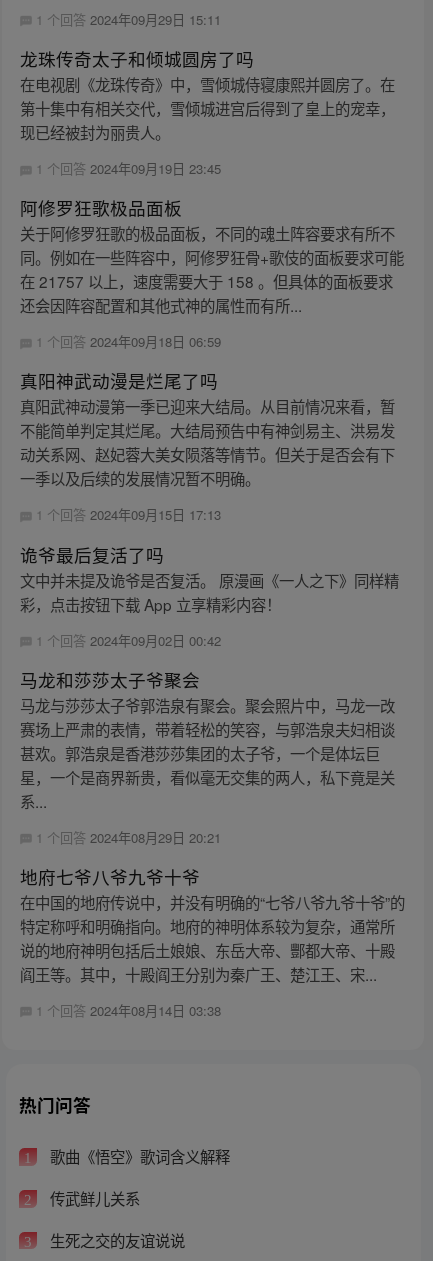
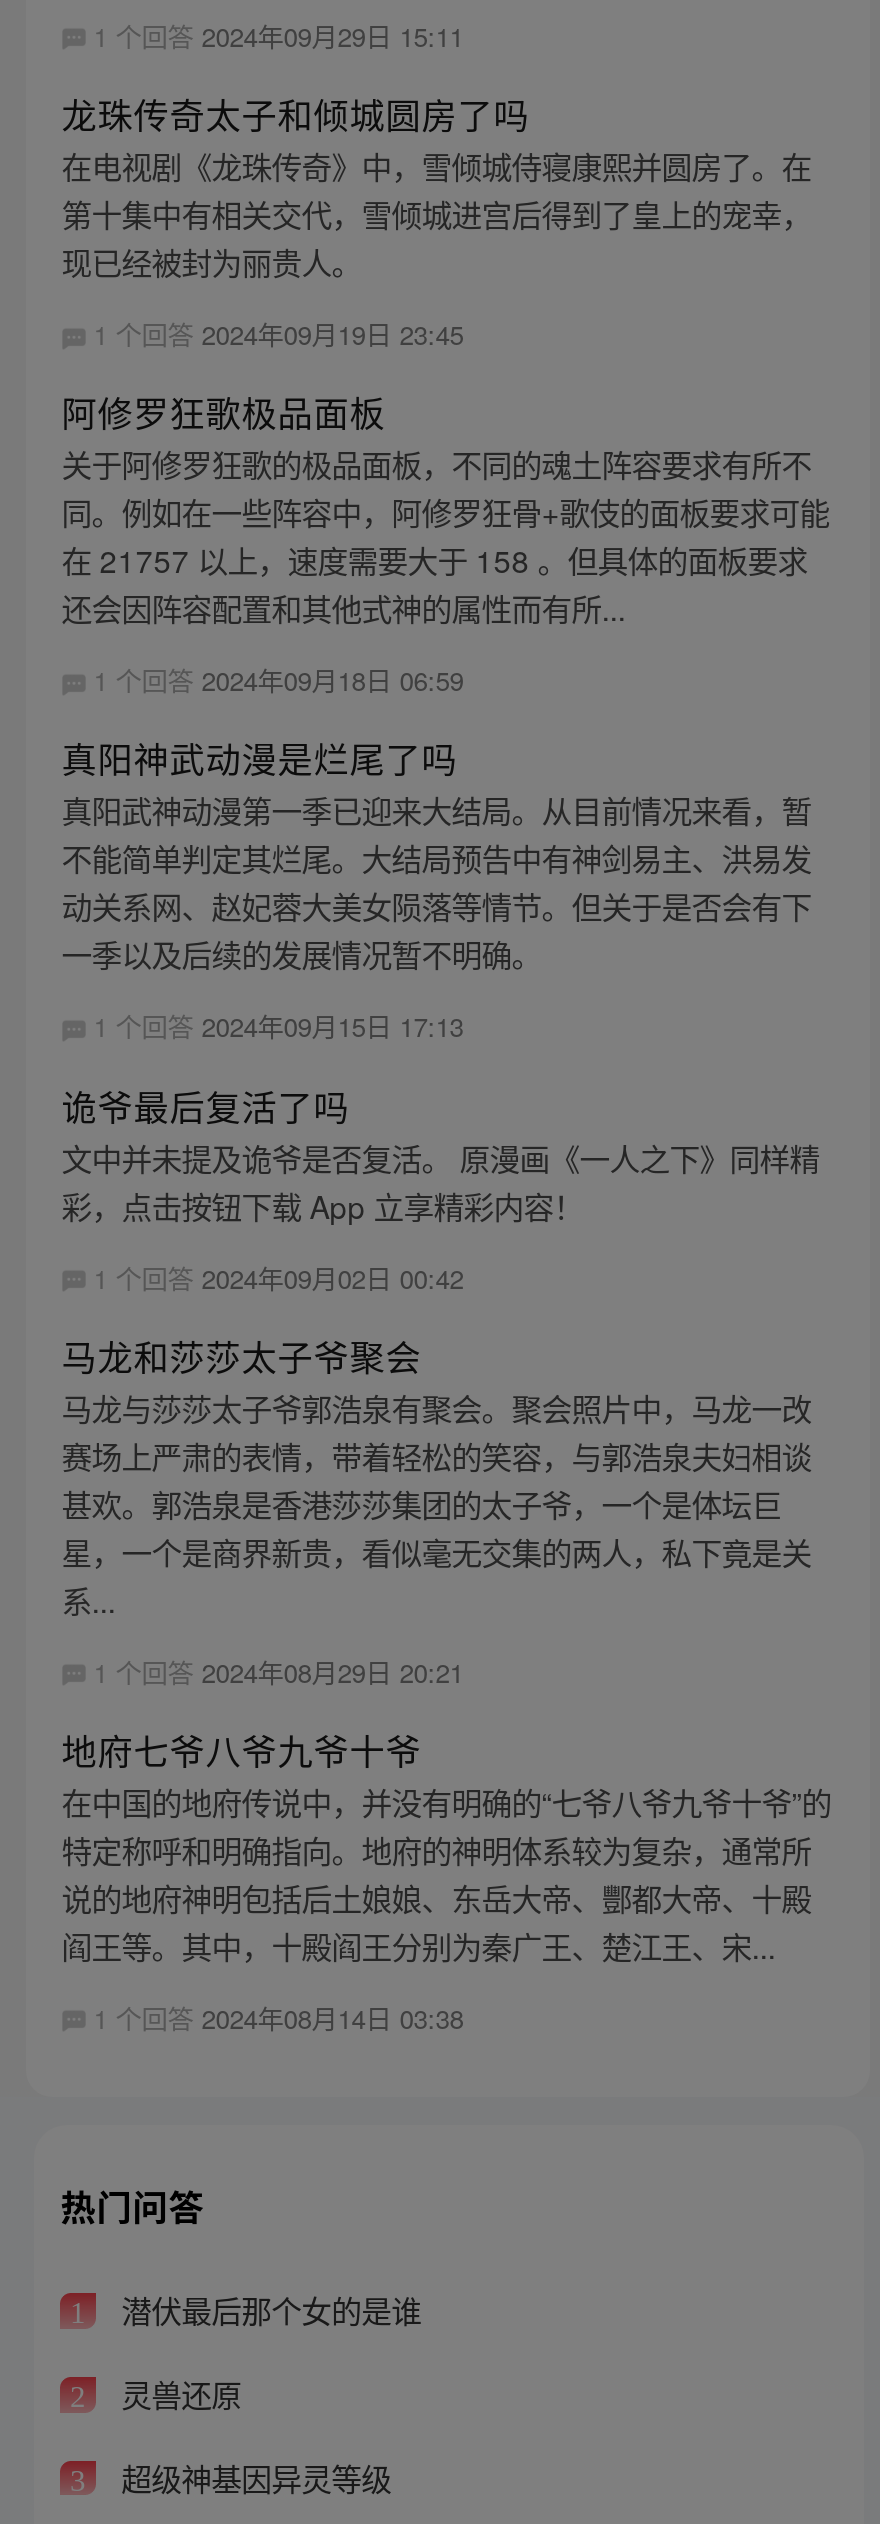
[46,1145,230,1167] 歌曲《悟空》歌词含义解释 -> [113,2288,421,2332] 潜伏最后那个女的是谁
[46,1187,140,1209] 传武鲜儿关系 -> [113,2371,241,2415] 灵兽还原
[46,1229,185,1251] 生死之交的友谊说说 -> [113,2454,391,2498] 超级神基因异灵等级

